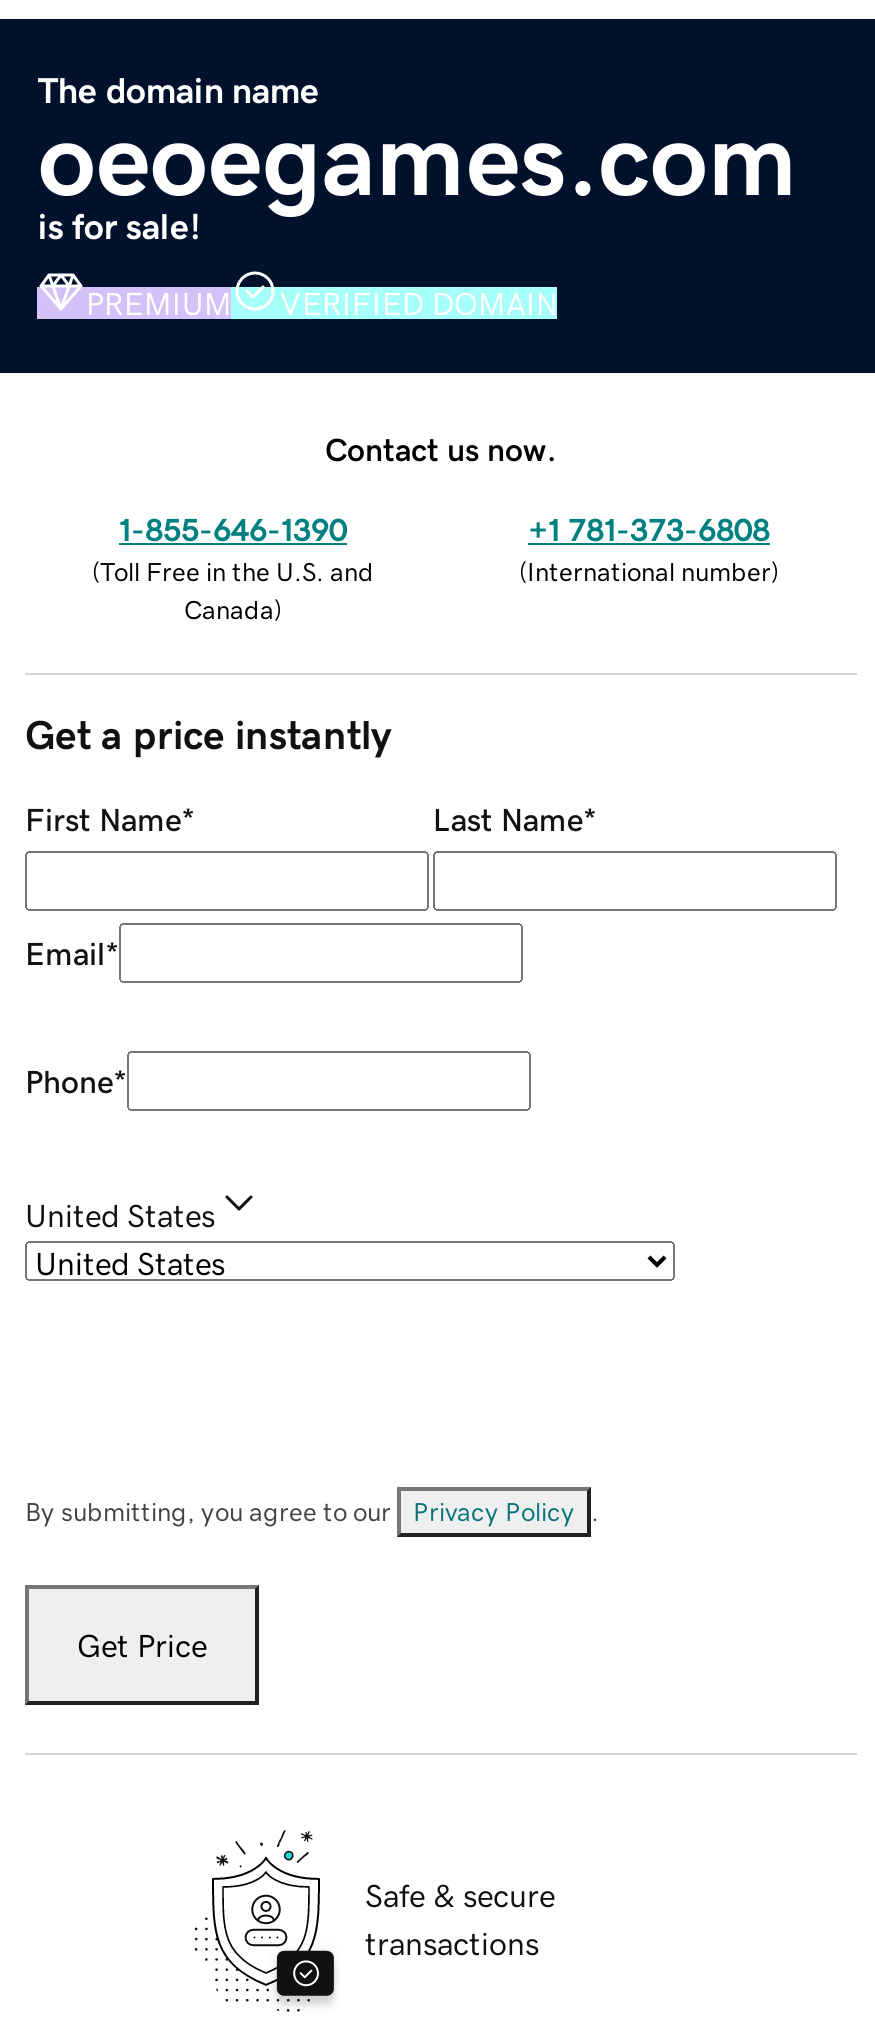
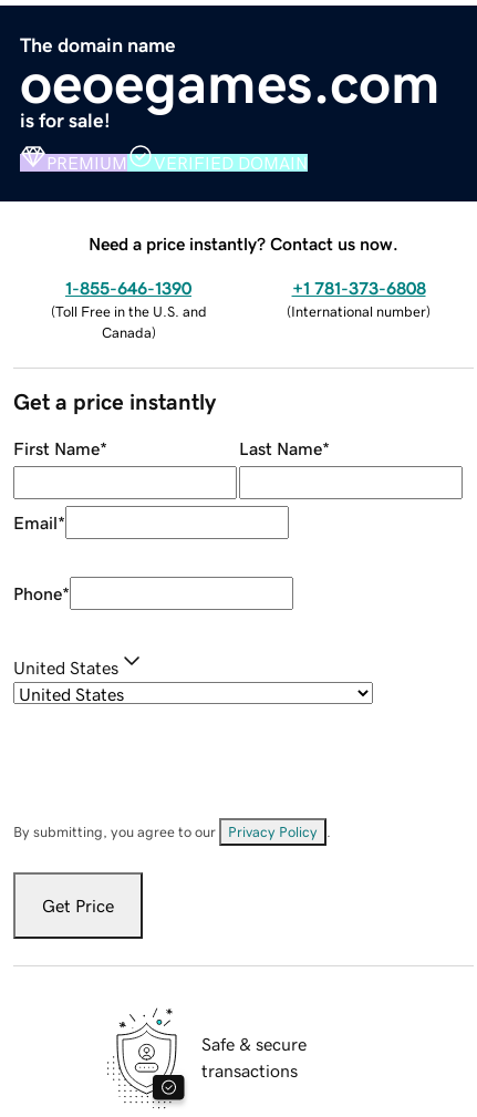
[325,432,557,464] Contact us now. -> [89,234,398,252] Need a price instantly? Contact us now.

